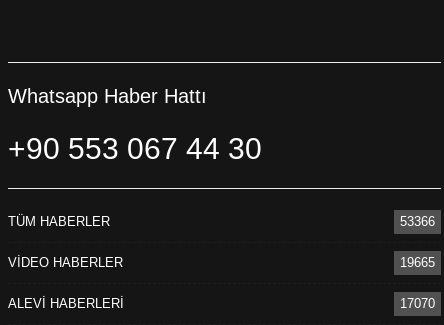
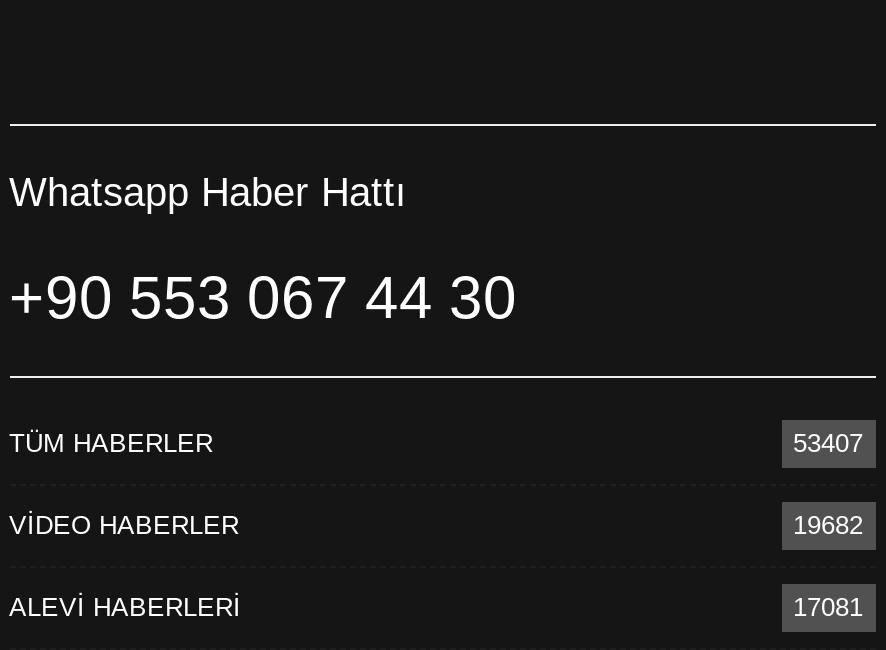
[399,214,434,229] 53366 -> [793,428,863,458] 53407
[399,255,434,270] 19665 -> [793,510,863,540] 19682
[399,296,434,311] 17070 -> [793,592,863,622] 17081

